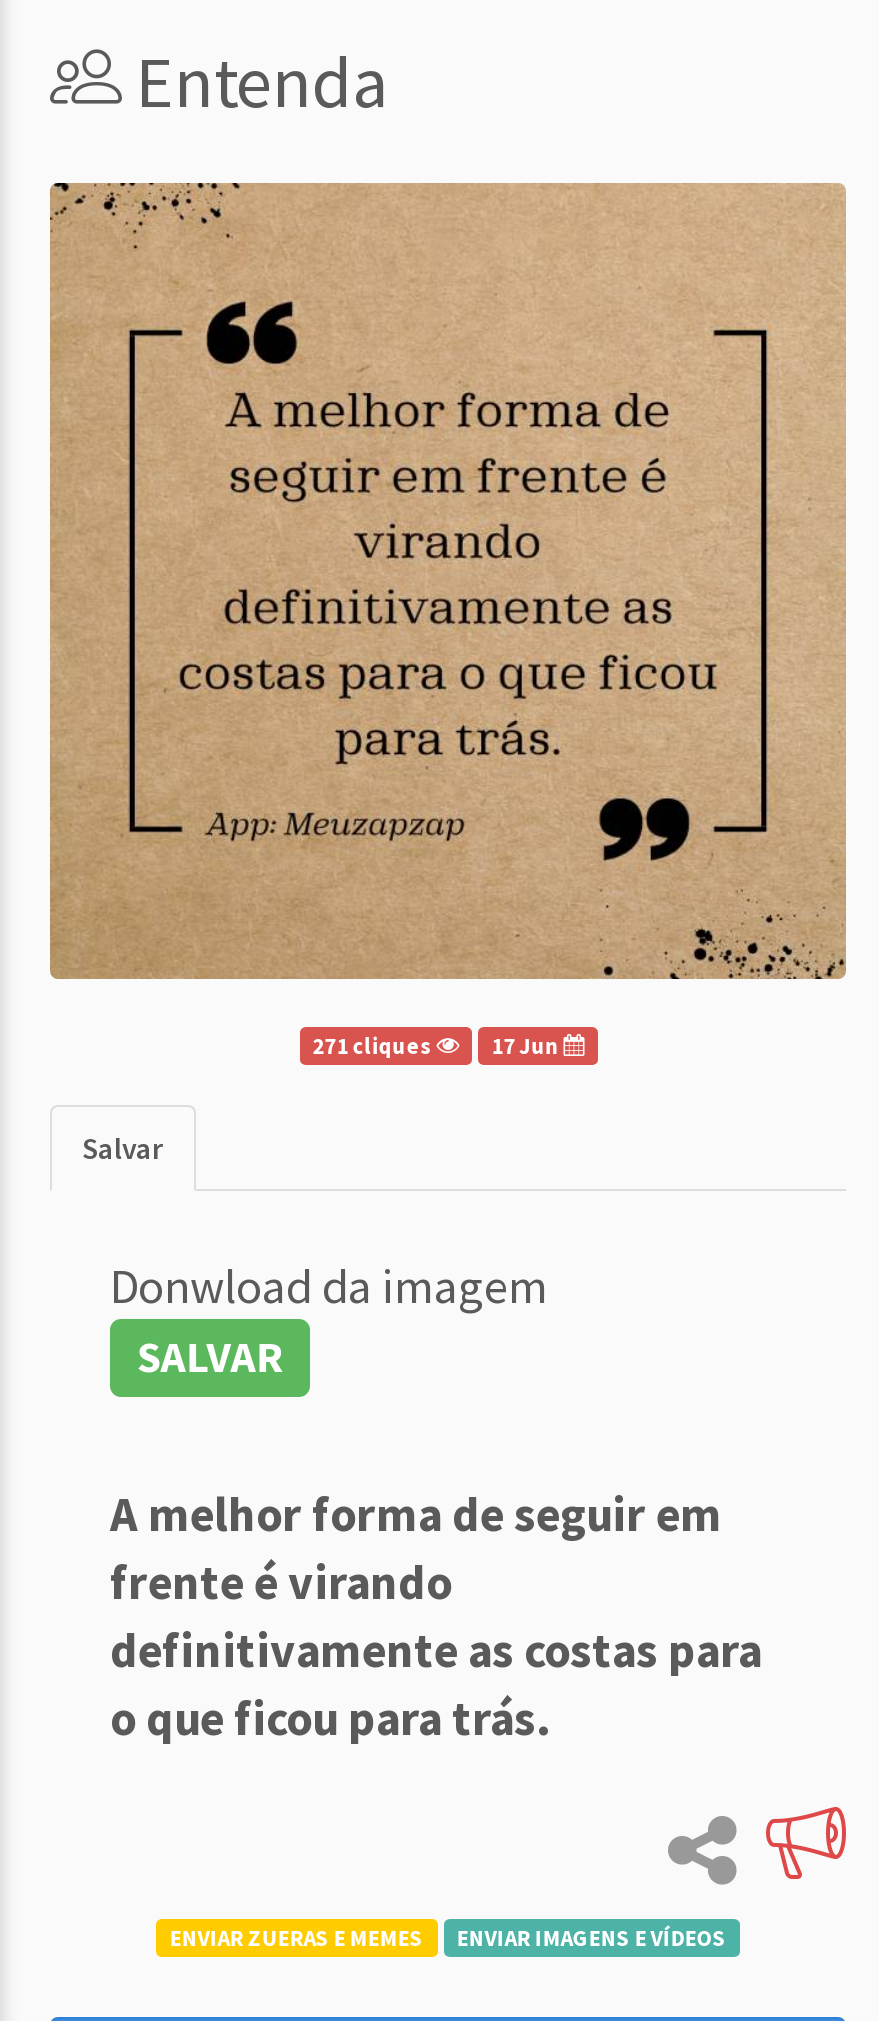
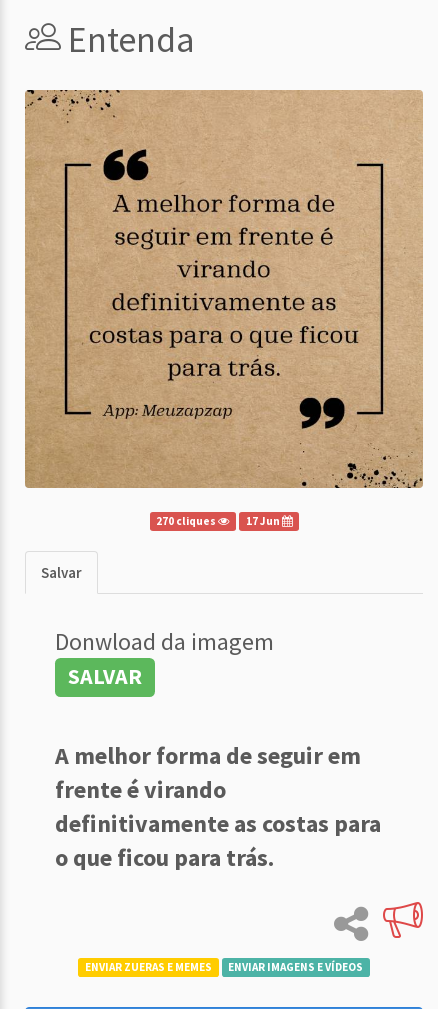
[312,1031,432,1059] 271 cliques -> [156,514,216,528] 270 cliques

